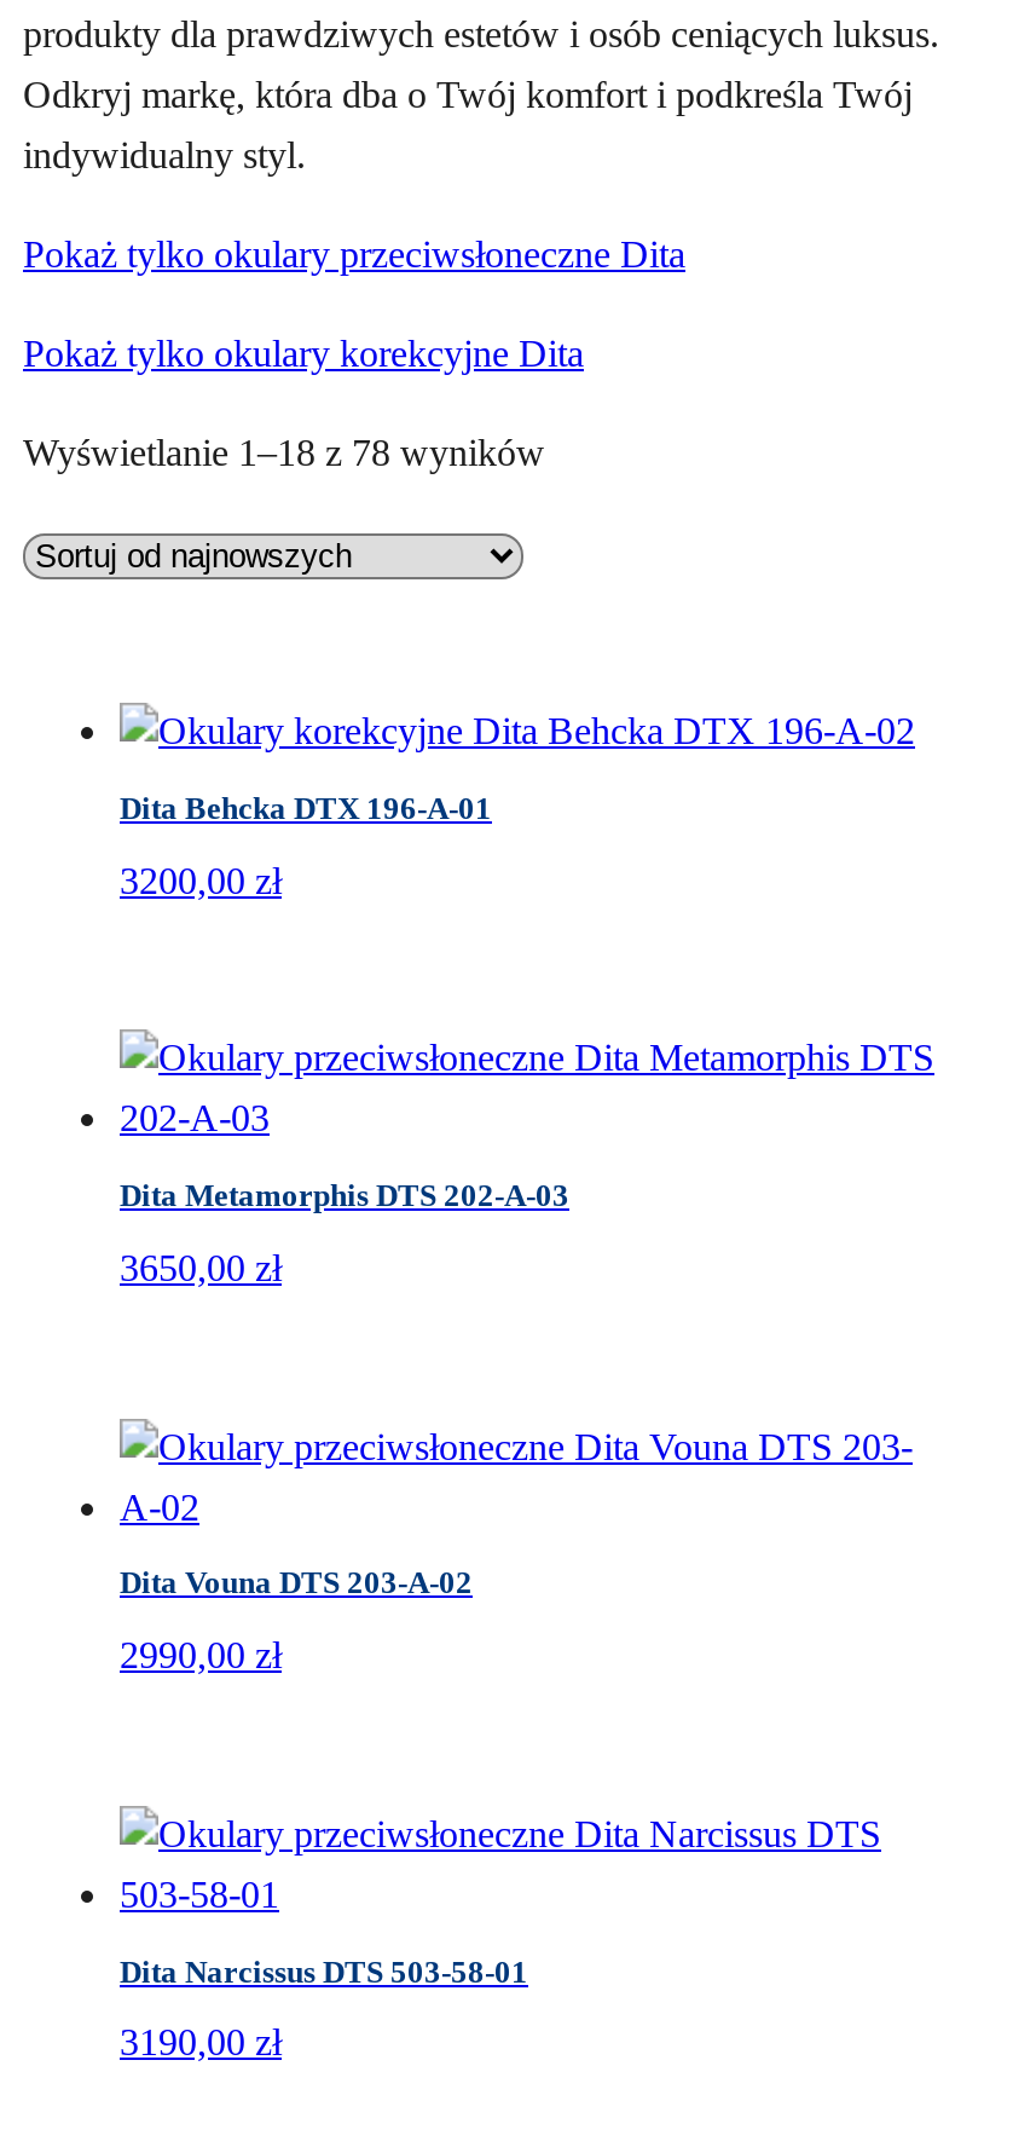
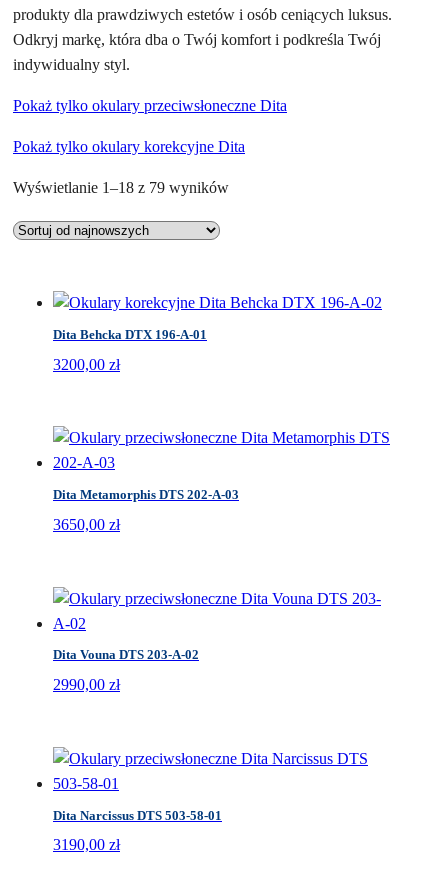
[23,430,565,476] Wyświetlanie 1–18 z 78 wyników P -> [13,178,237,197] Wyświetlanie 1–18 z 79 wyników P

